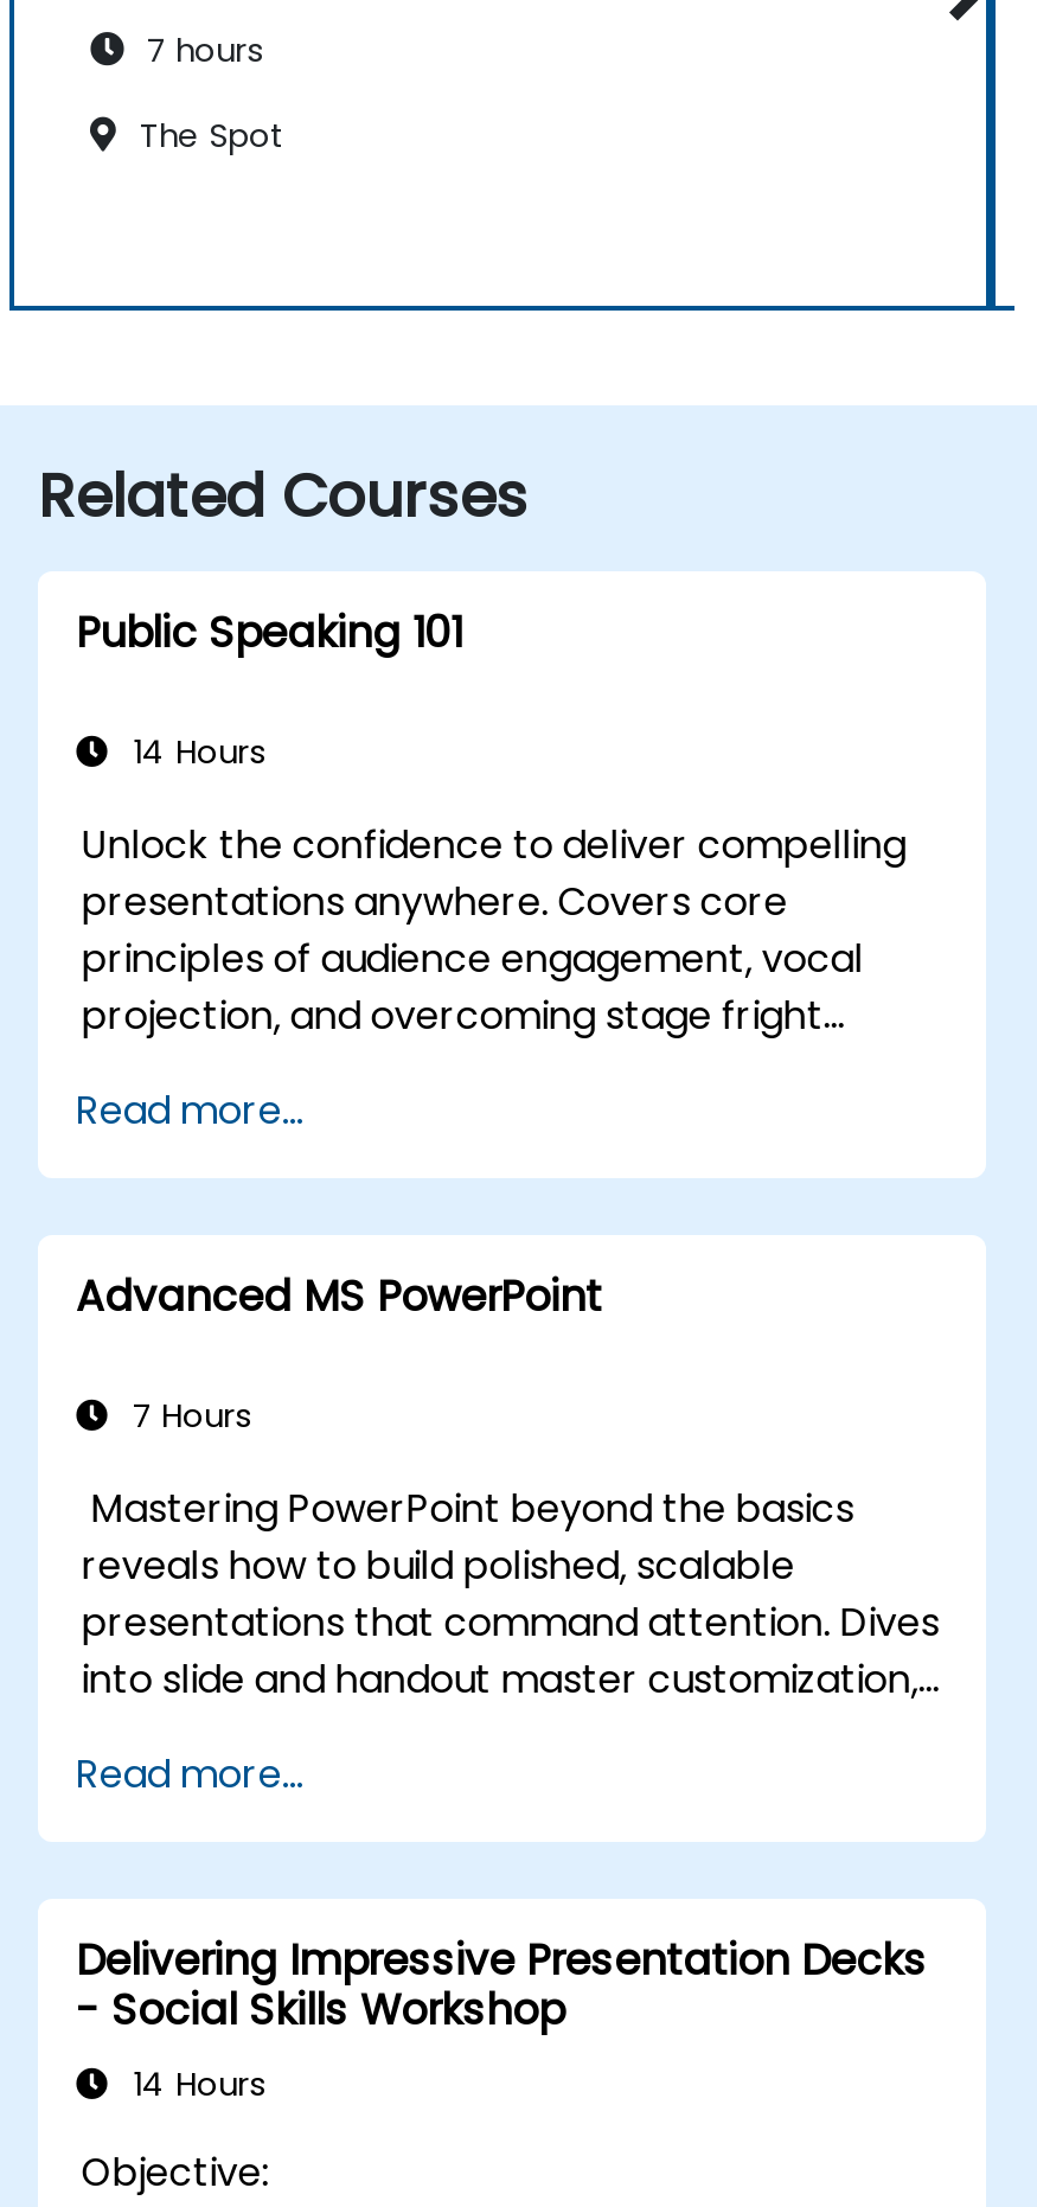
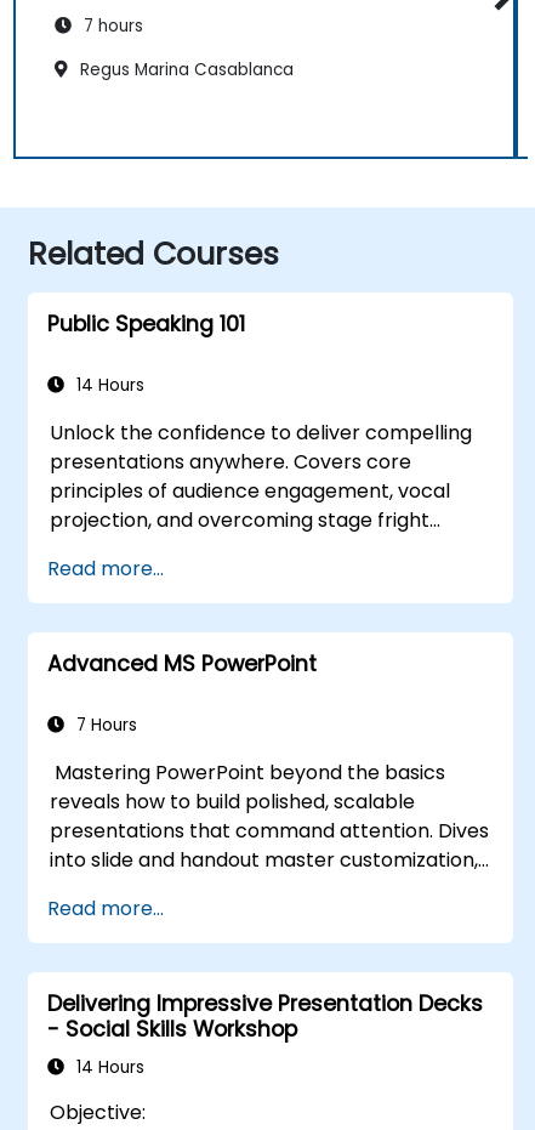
[130,113,284,158] The Spot -> [75,58,294,81] Regus Marina Casablanca

